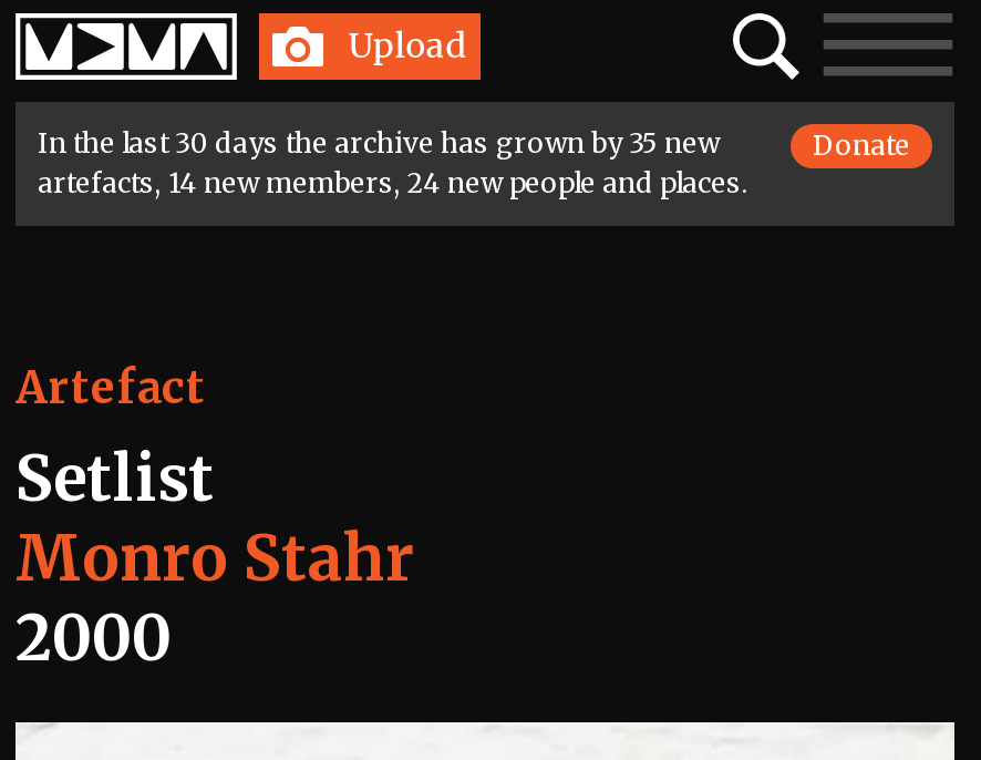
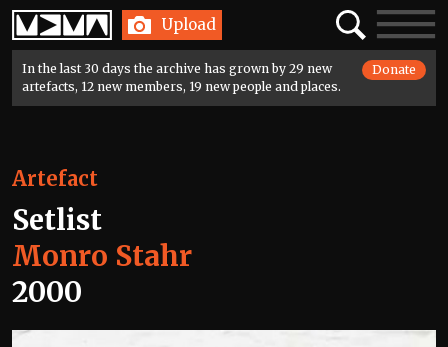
[38,126,720,160] In the last 30 days the archive has grown by 35 new -> [22,61,332,76] In the last 30 days the archive has grown by 29 new
[38,166,748,199] artefacts, 14 new members, 24 new people and places. -> [22,79,341,94] artefacts, 12 new members, 19 new people and places.

